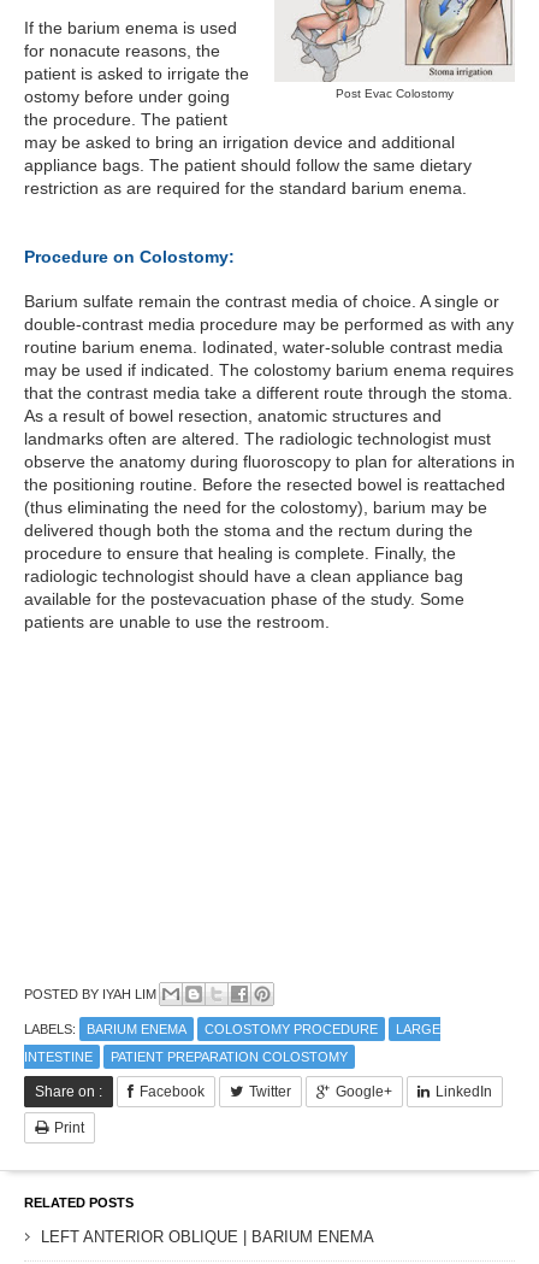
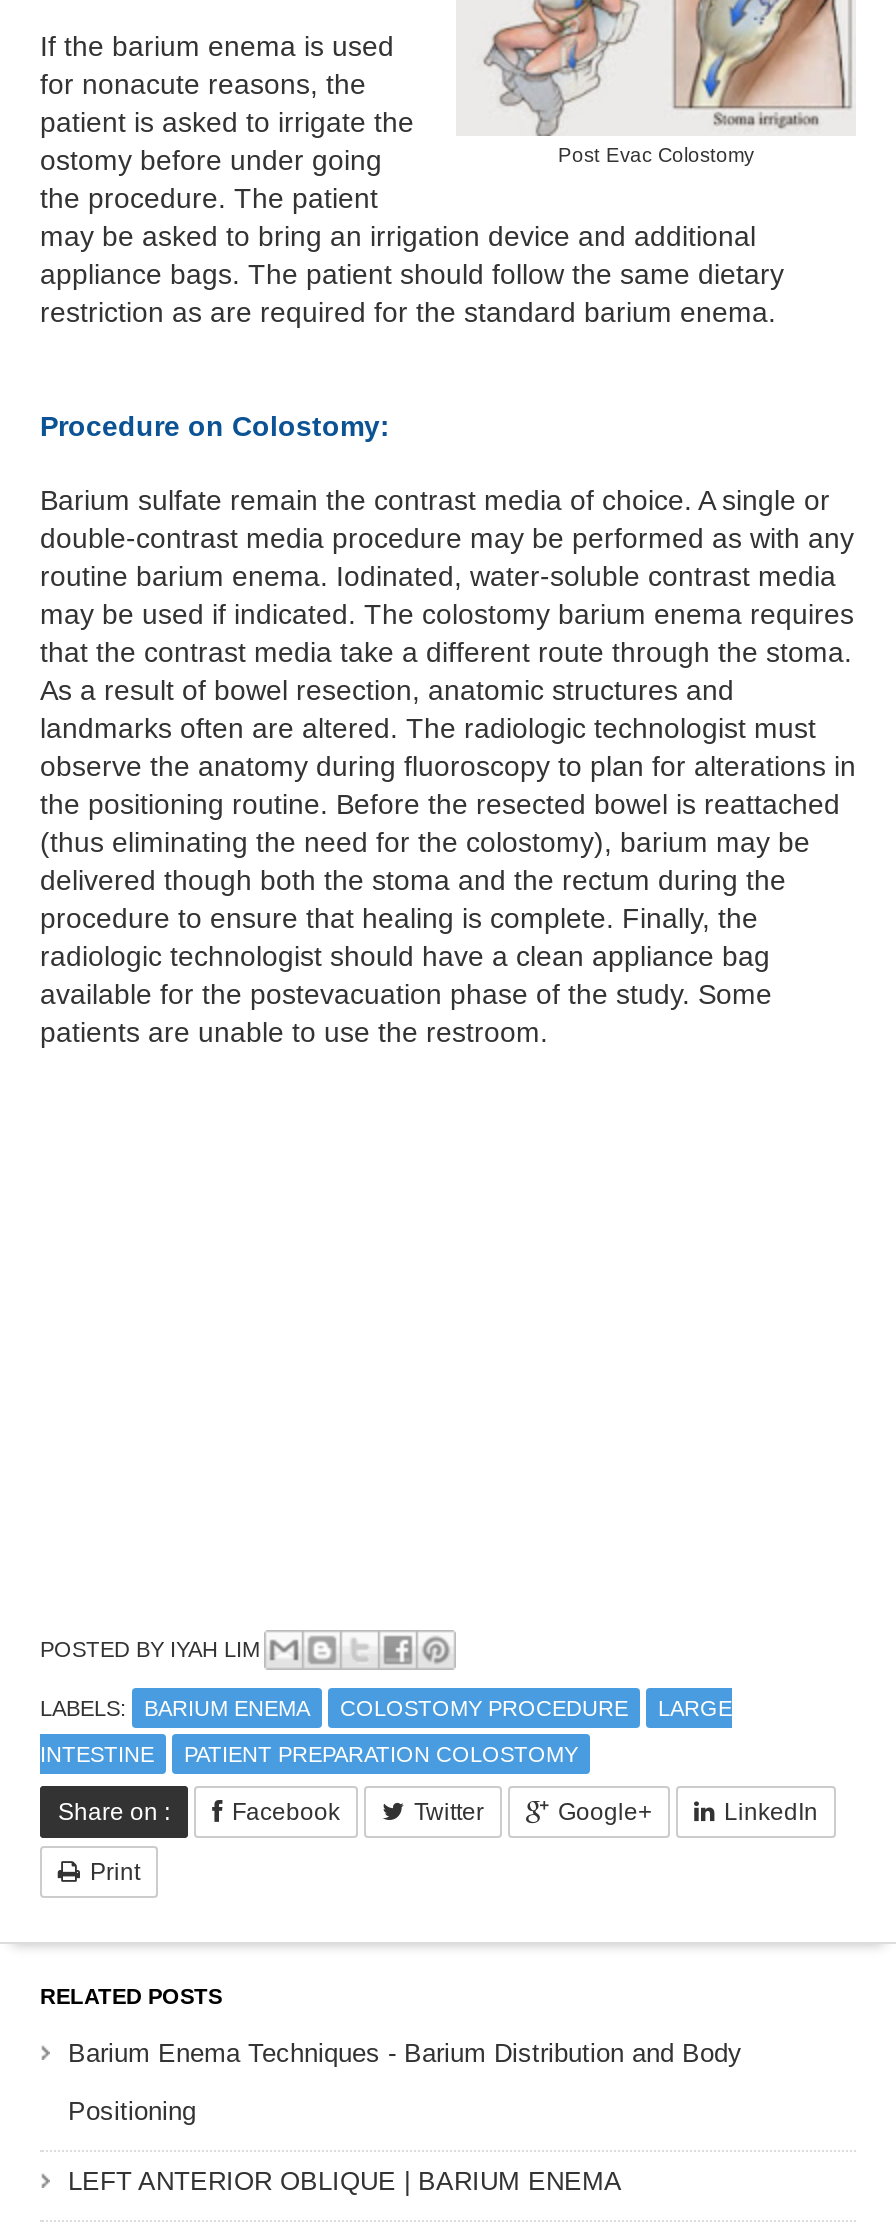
none -> [68,2037,742,2125] Barium Enema Techniques - Barium Distribution and Body | Positioning

